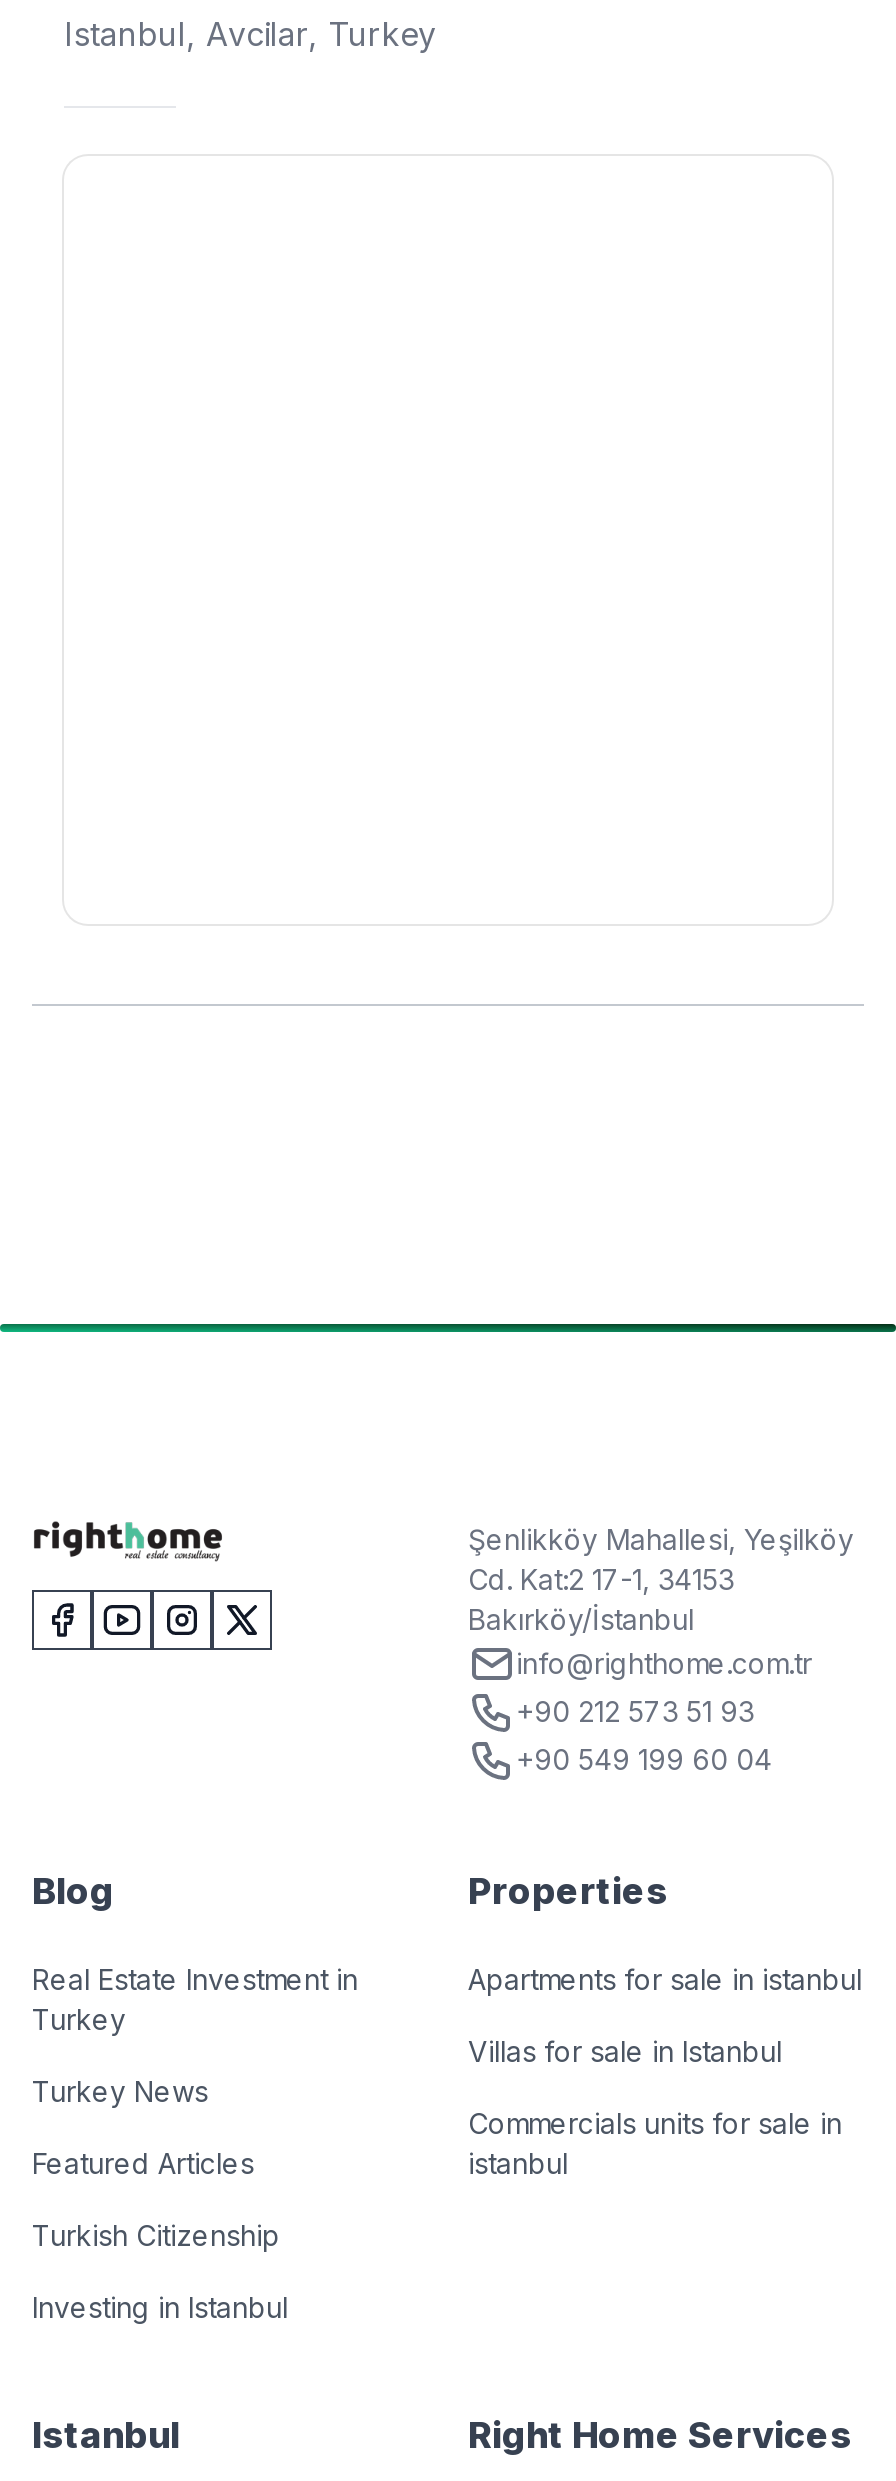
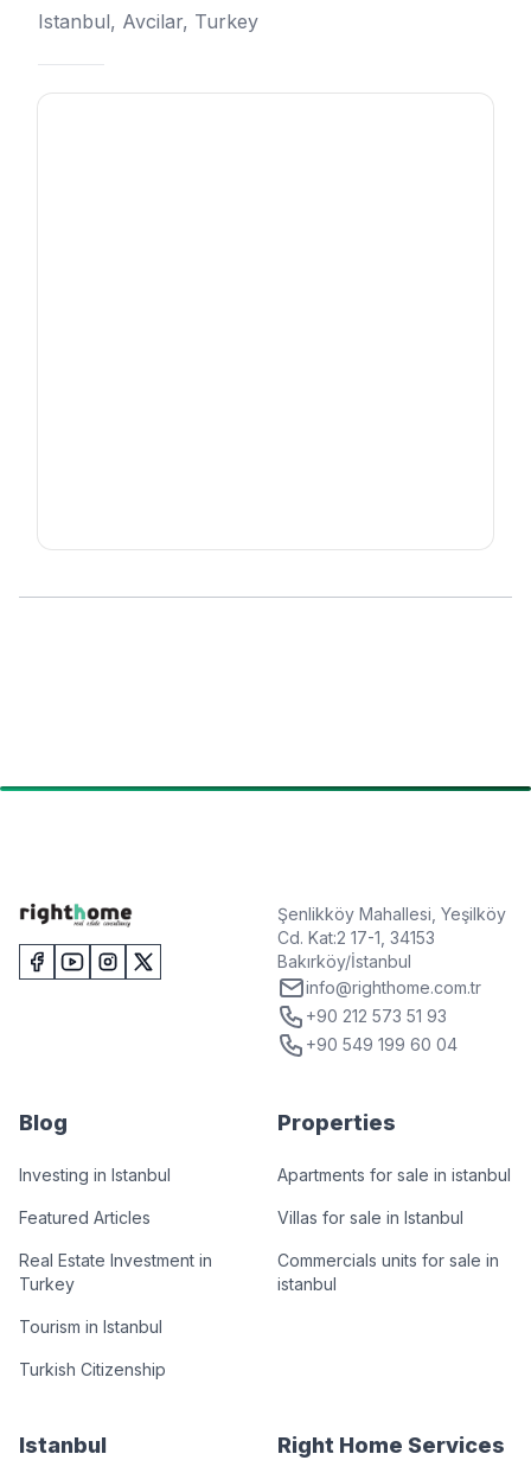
moved [32,1962,358,2036] -> [19,1250,212,1294]: Real Estate Investment in | Turkey
[32,2074,208,2108] Turkey News -> [19,1316,162,1336] Tourism in Istanbul
moved [32,2146,254,2180] -> [19,1207,151,1227]: Featured Articles
moved [32,2218,280,2252] -> [19,1359,166,1379]: Turkish Citizenship
moved [32,2290,288,2324] -> [19,1164,171,1185]: Investing in Istanbul

